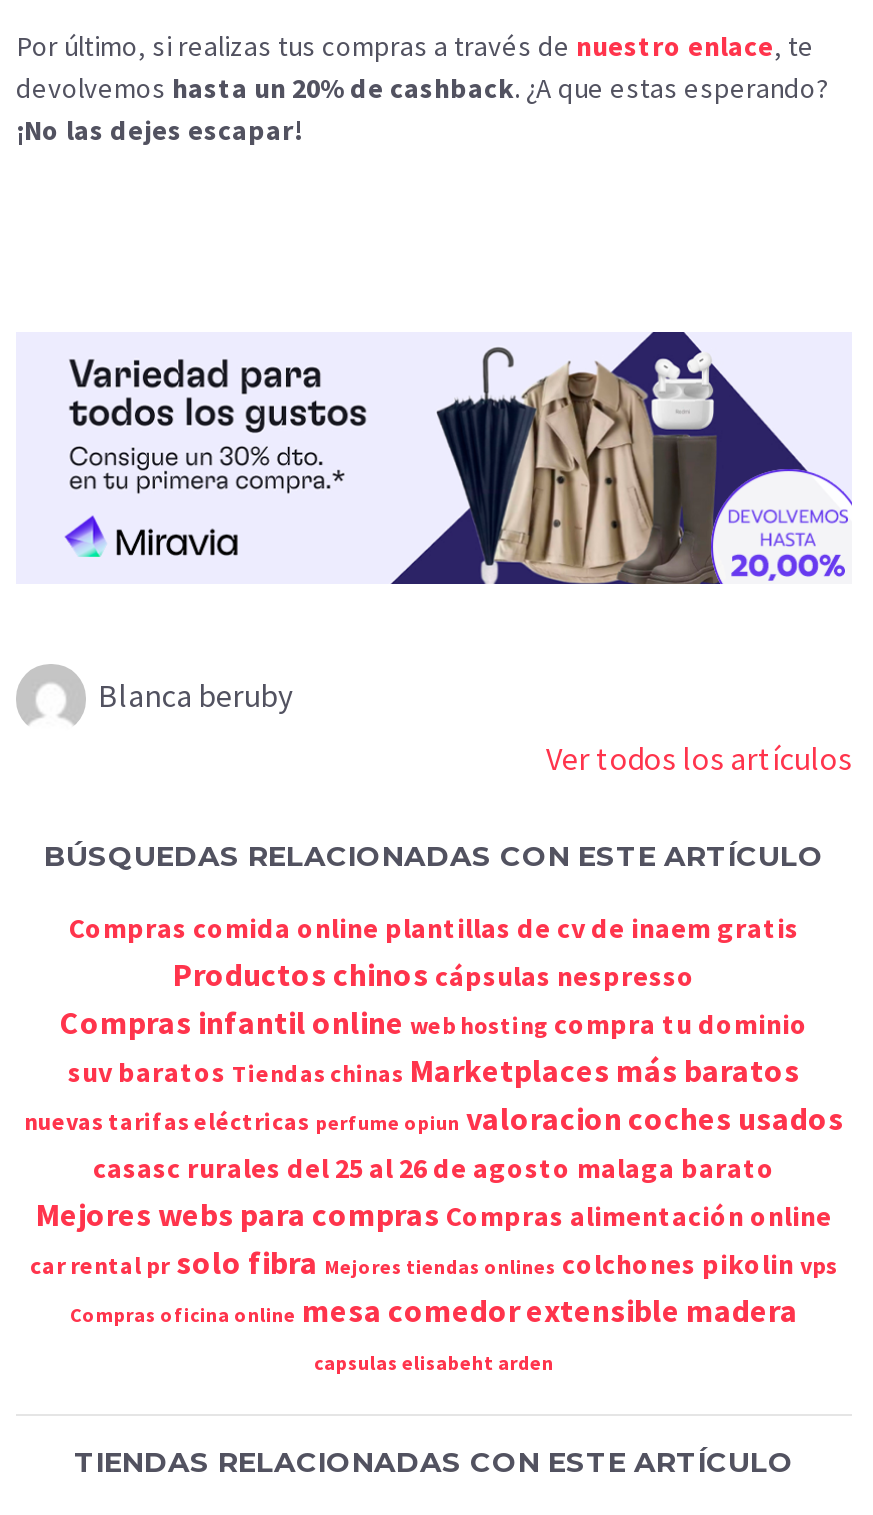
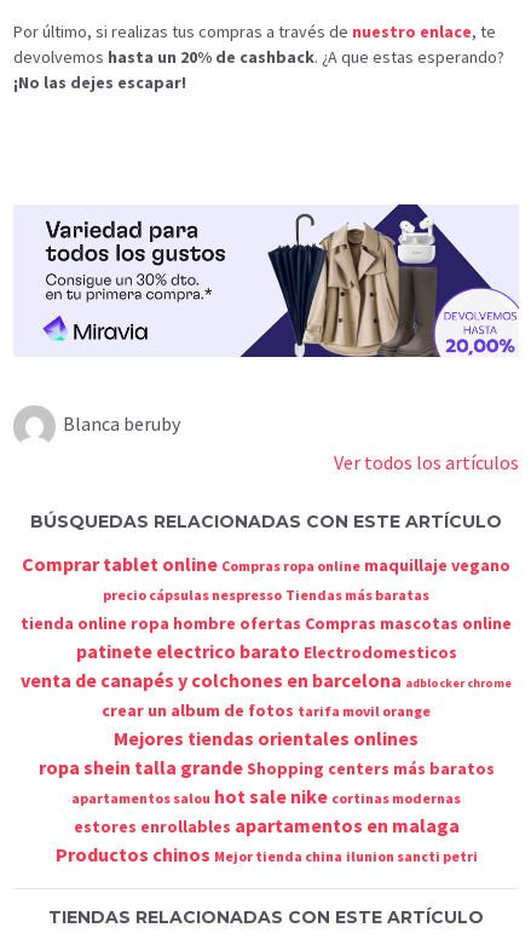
[24,910,844,1376] Compras comida online plantillas de cv de inaem gratis | Productos chinos cápsulas nespresso | Compras infantil online web hosting compra tu dominio | suv baratos Tiendas chinas Marketplaces más baratos | nuevas tarifas eléctricas perfume opiun valoracion coches usados | casasc rurales del 25 al 26 de agosto malaga barato | Mejores webs para compras Compras alimentación online | car rental pr solo fibra Mejores tiendas onlines colchones pikolin vps | Compras oficina online mesa comedor extensible madera | capsulas elisabeht arden -> [21,552,512,866] Comprar tablet online Compras ropa online maquillaje vegano | precio cápsulas nespresso Tiendas más baratas | tienda online ropa hombre ofertas Compras mascotas online | patinete electrico barato Electrodomesticos | venta de canapés y colchones en barcelona adblocker chrome | crear un album de fotos tarifa movil orange | Mejores tiendas orientales onlines | ropa shein talla grande Shopping centers más baratos | apartamentos salou hot sale nike cortinas modernas | estores enrollables apartamentos en malaga | Productos chinos Mejor tienda china ilunion sancti petri

